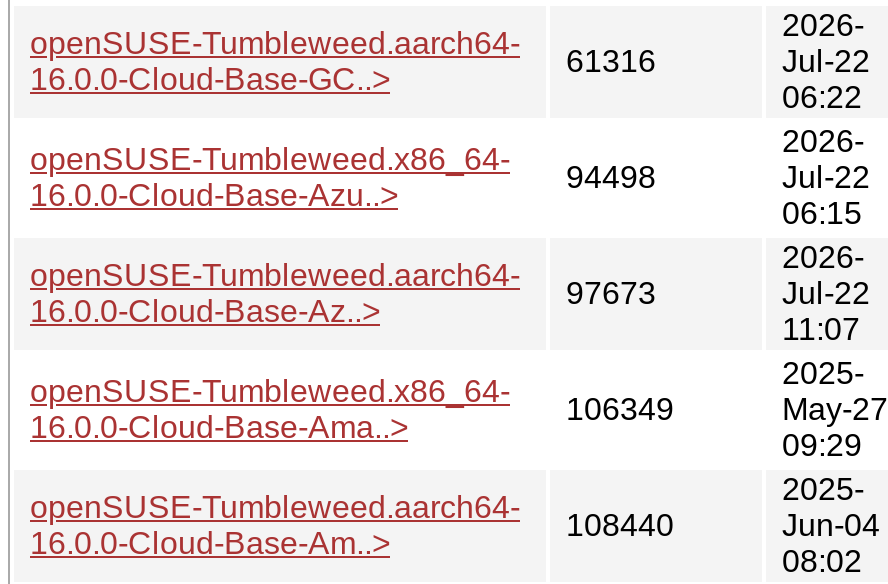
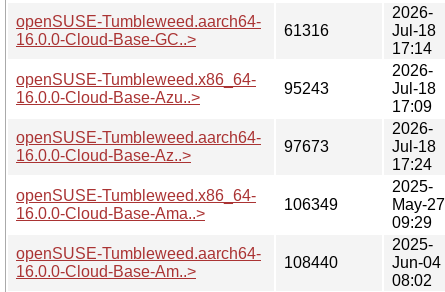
[782,44,870,114] Jul-22 | 06:22 -> [392,22,436,57] Jul-18 | 17:14
[566,160,656,194] 94498 -> [284,80,329,97] 95243
[782,160,870,230] Jul-22 | 06:15 -> [392,80,436,115] Jul-18 | 17:09
[782,276,870,346] Jul-22 | 11:07 -> [392,138,436,173] Jul-18 | 17:24

